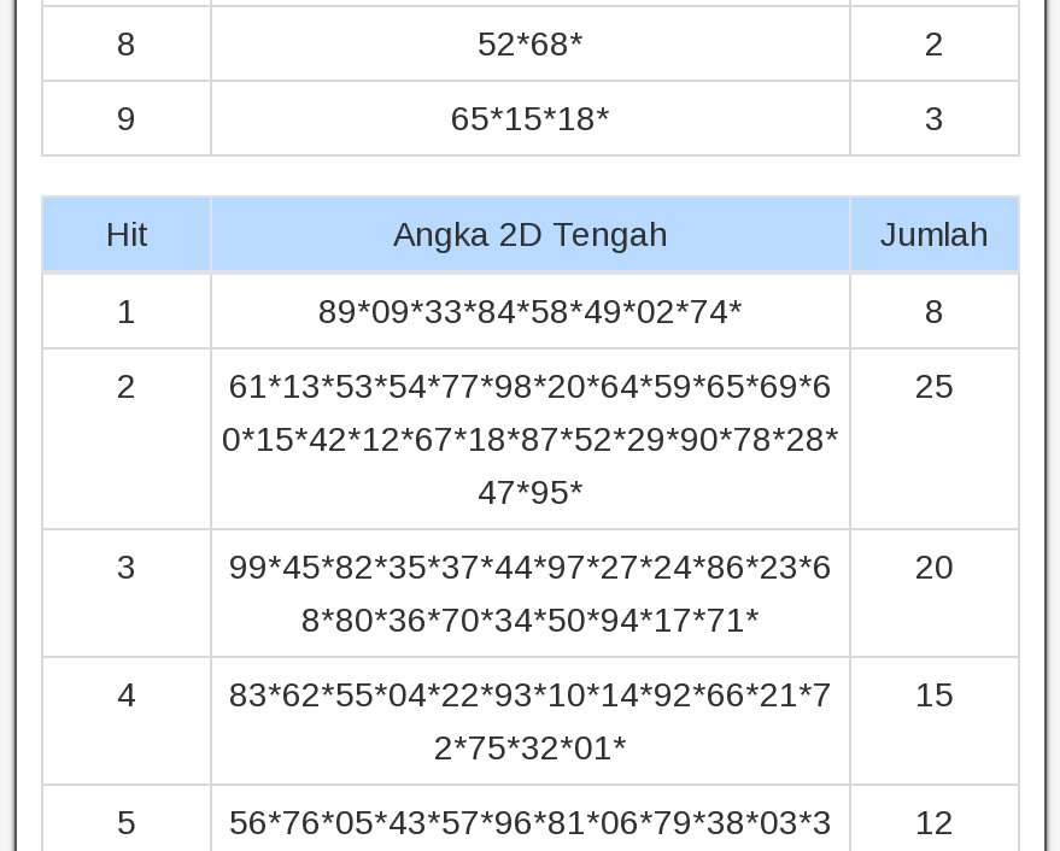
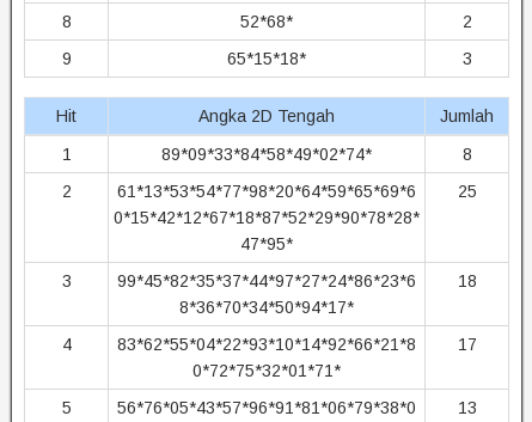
[915,547,954,586] 20 -> [457,271,476,290] 18
[301,600,760,639] 8*80*36*70*34*50*94*17*71* -> [179,298,354,317] 8*36*70*34*50*94*17*
[229,675,832,714] 83*62*55*04*22*93*10*14*92*66*21*7 -> [117,335,416,354] 83*62*55*04*22*93*10*14*92*66*21*8
[915,675,954,714] 15 -> [457,335,476,354] 17
[434,728,627,767] 2*75*32*01* -> [192,361,341,380] 0*72*75*32*01*71*
[229,803,832,841] 56*76*05*43*57*96*81*06*79*38*03*3 -> [117,398,416,417] 56*76*05*43*57*96*91*81*06*79*38*0
[915,803,954,841] 12 -> [457,398,476,417] 13

